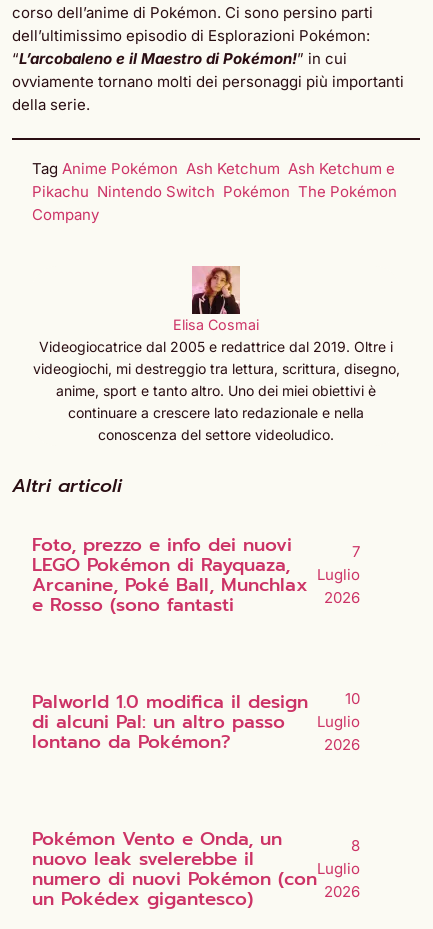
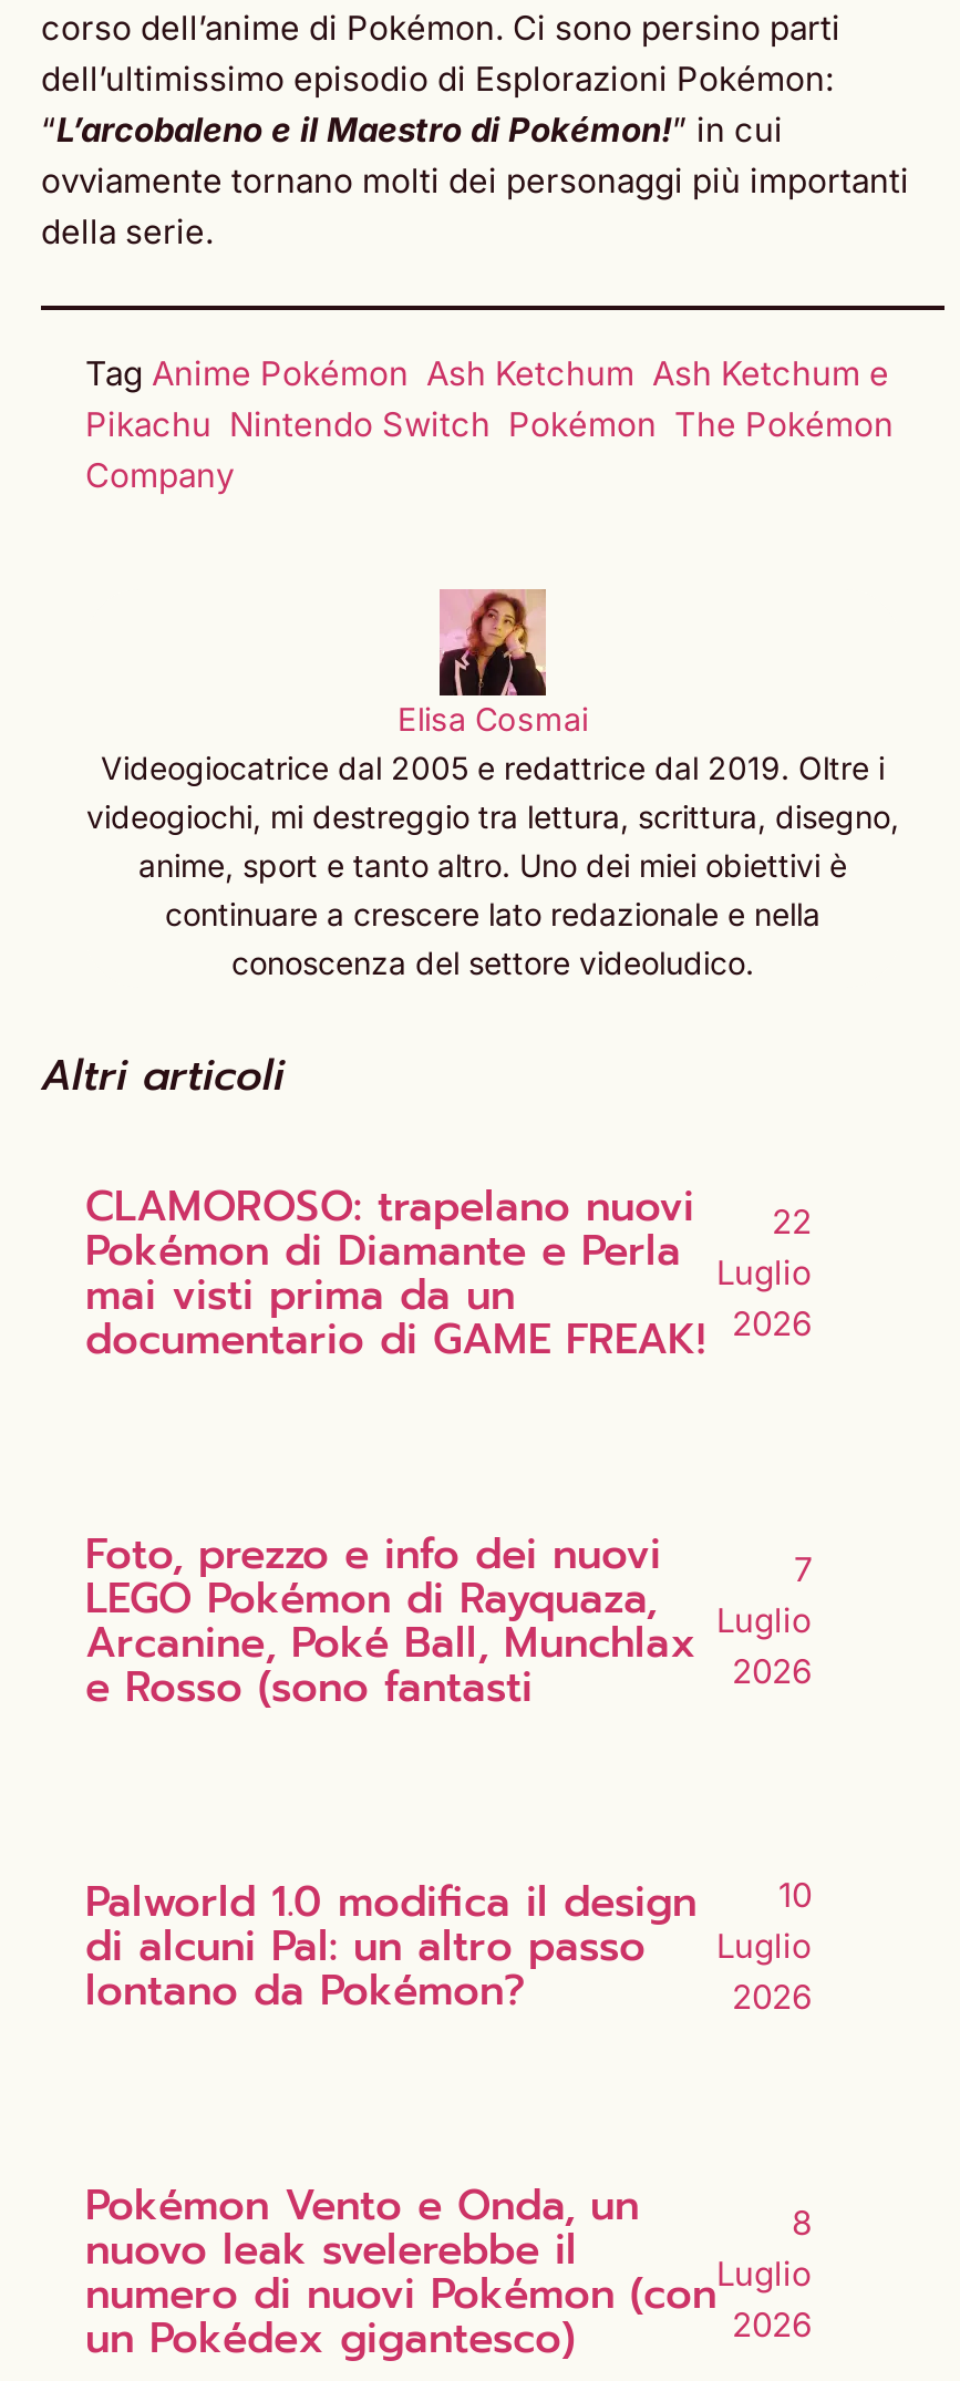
none -> [85,1175,705,1370] CLAMOROSO: trapelano nuovi | Pokémon di Diamante e Perla | mai visti prima da un | documentario di GAME FREAK!
none -> [716,1201,812,1345] 22 | Luglio | 2026

